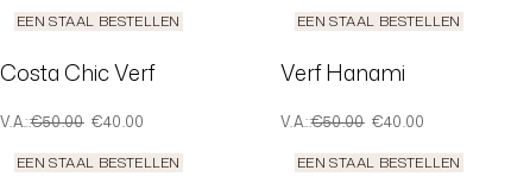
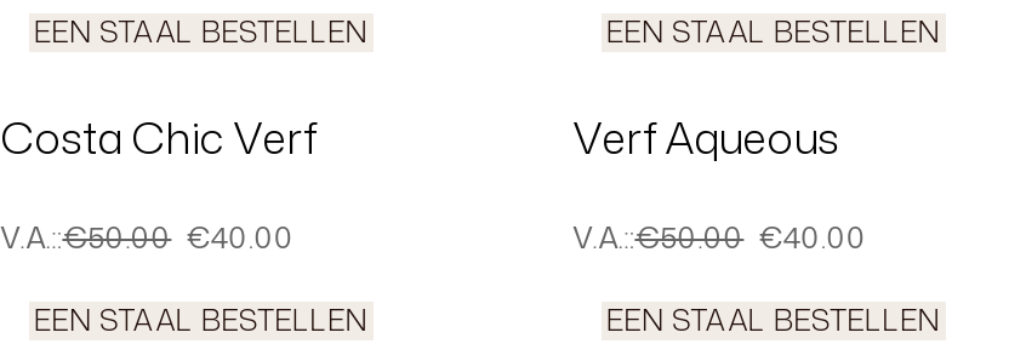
[280,57,405,88] Verf Hanami -> [572,105,839,168] Verf Aqueous

